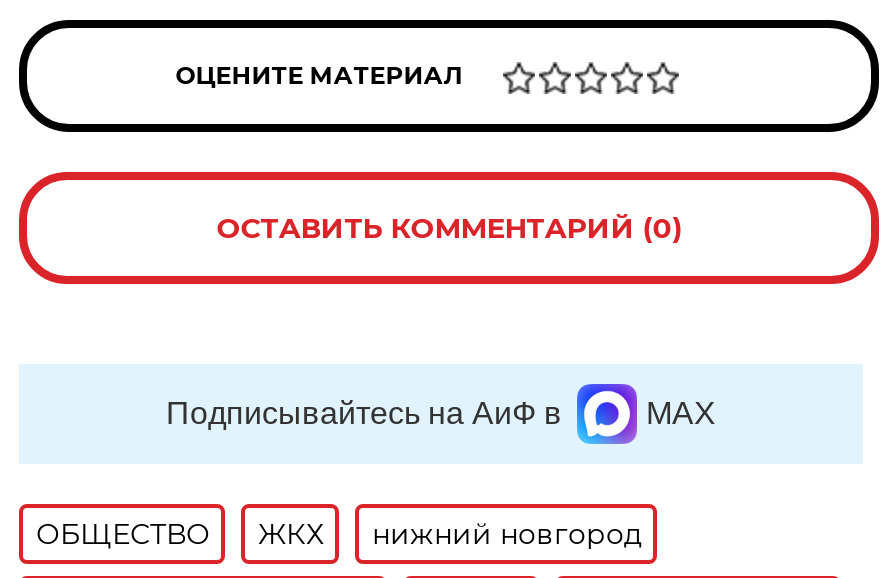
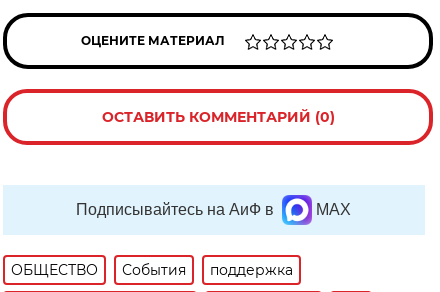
[258,516,642,552] ЖКХ | нижний новгород -> [122,261,293,279] События | поддержка

